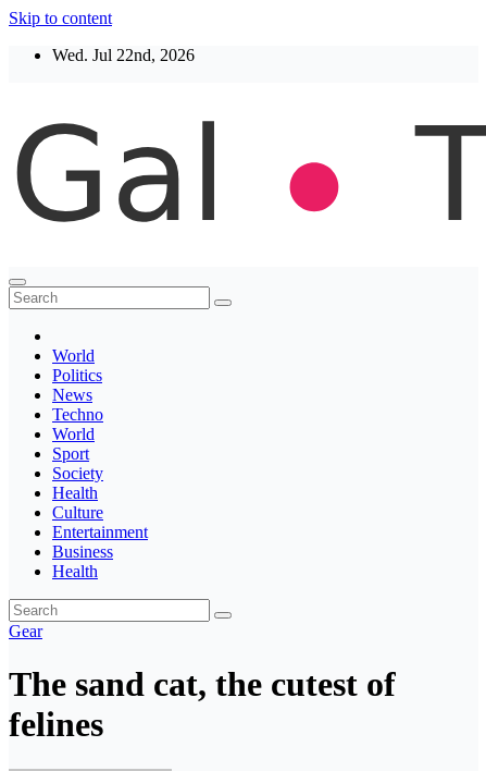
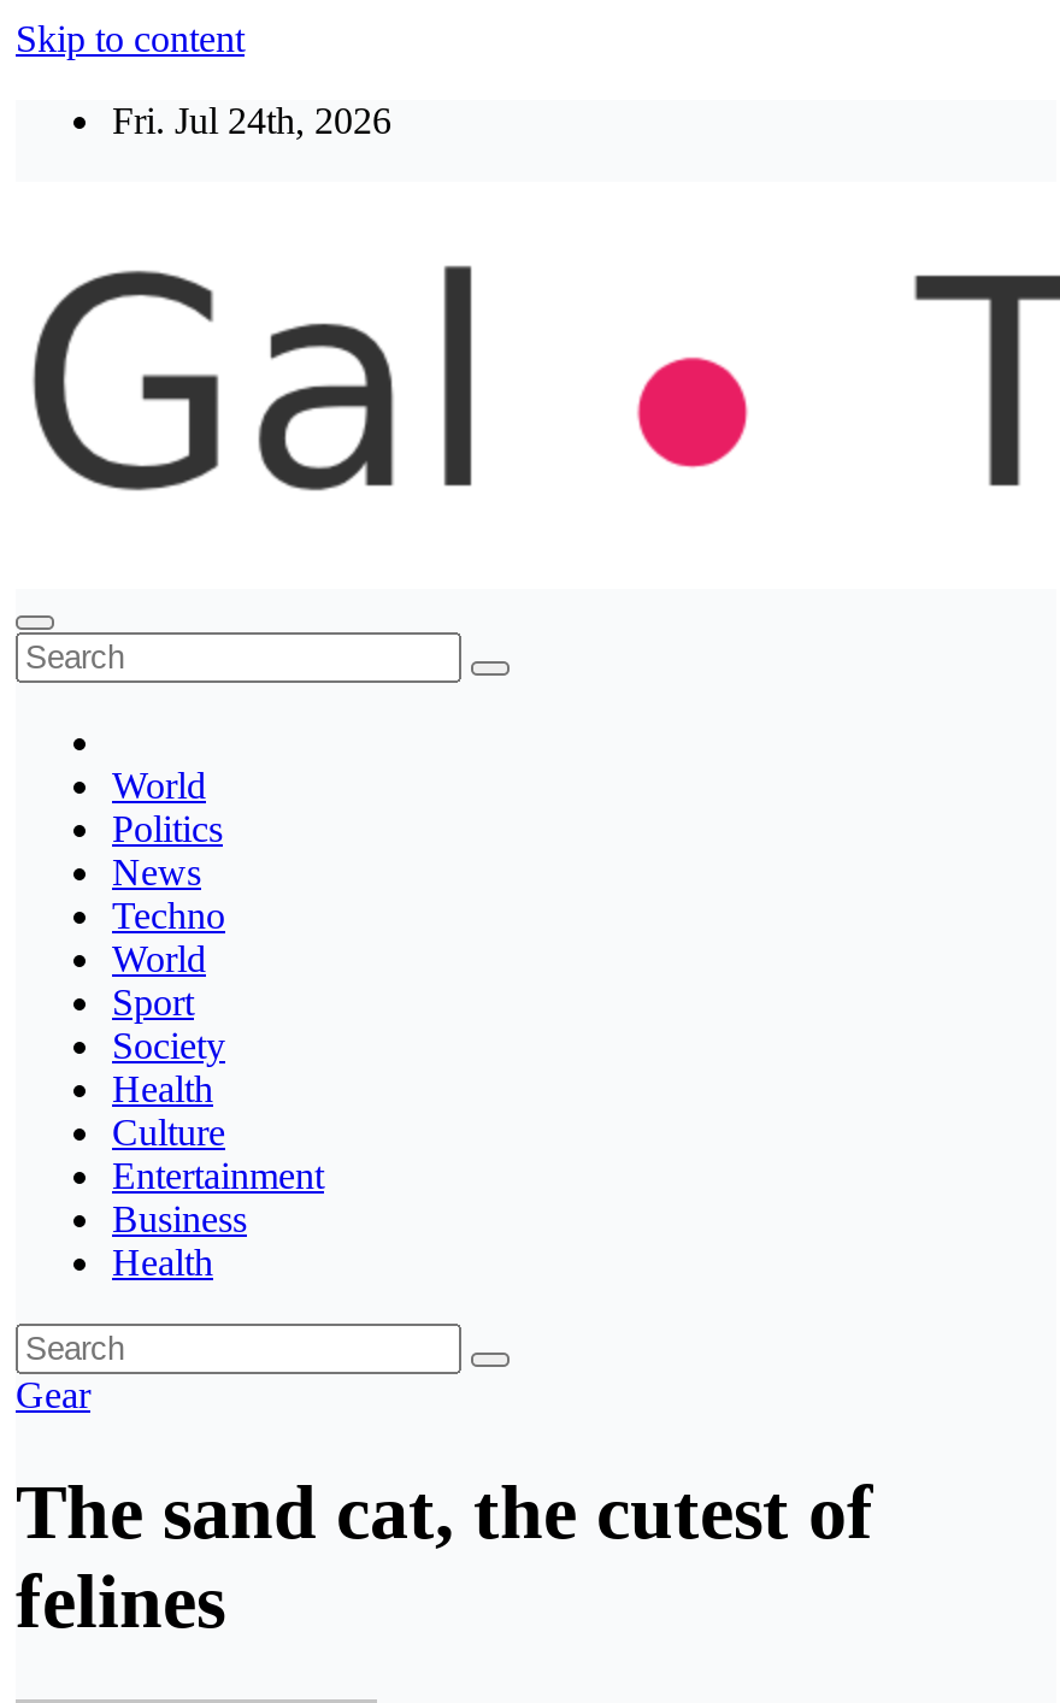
[52,46,195,64] Wed. Jul 22nd, 2026 -> [112,100,391,141] Fri. Jul 24th, 2026

